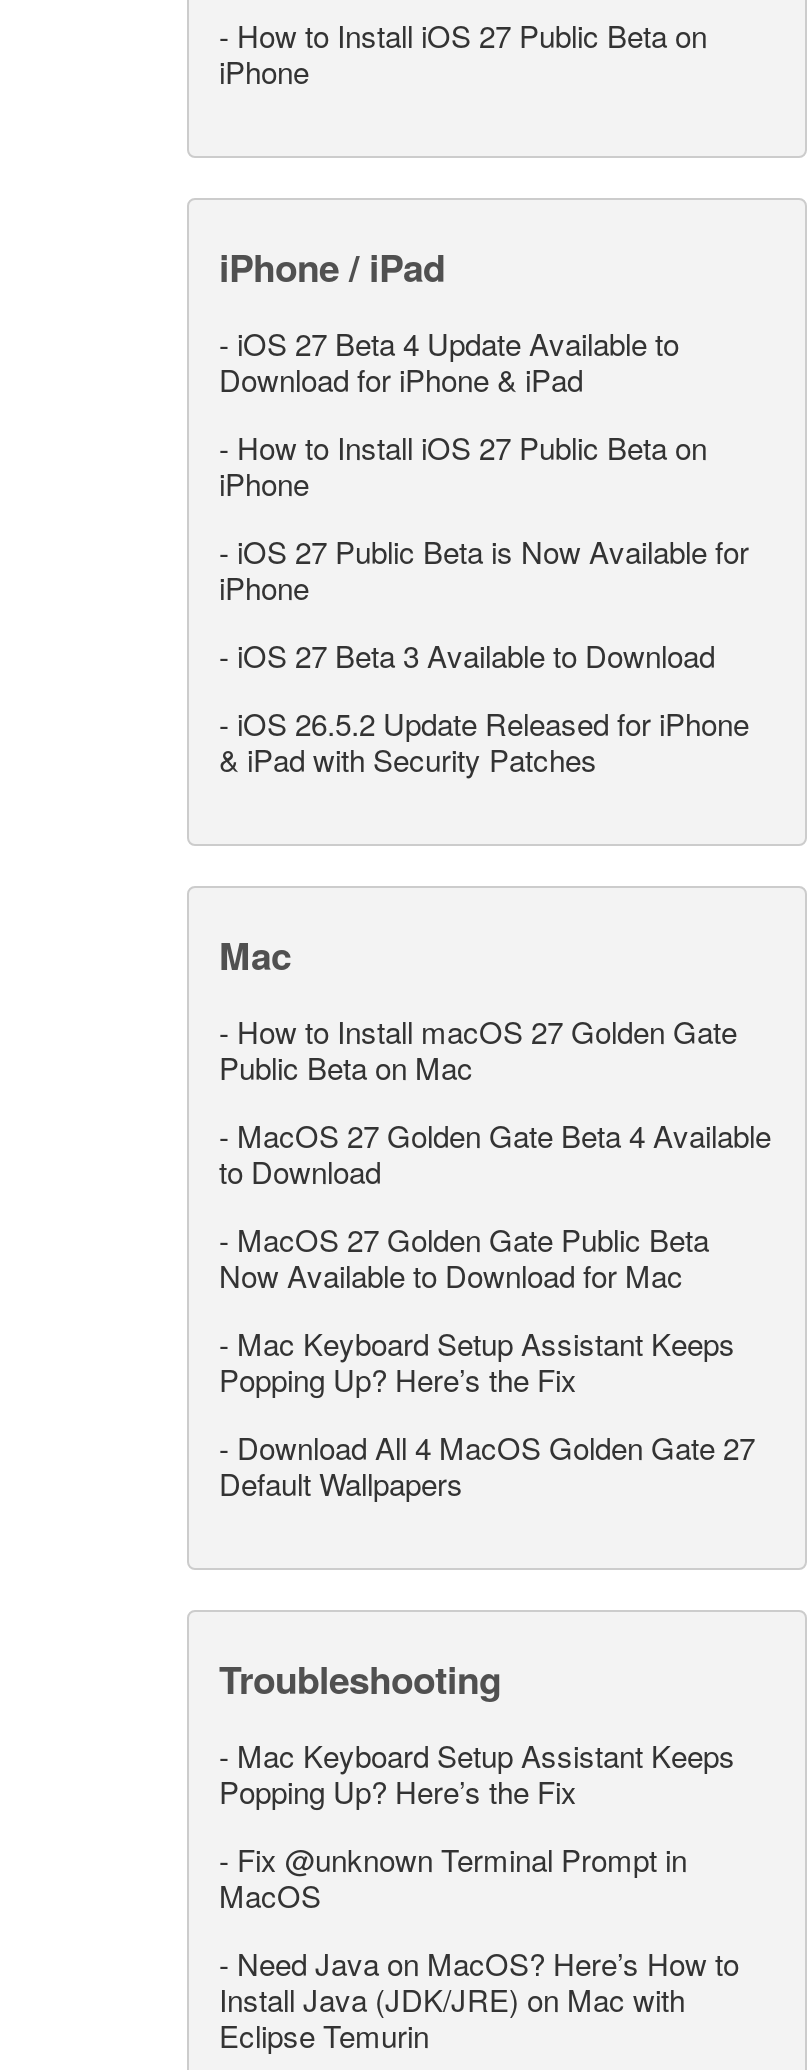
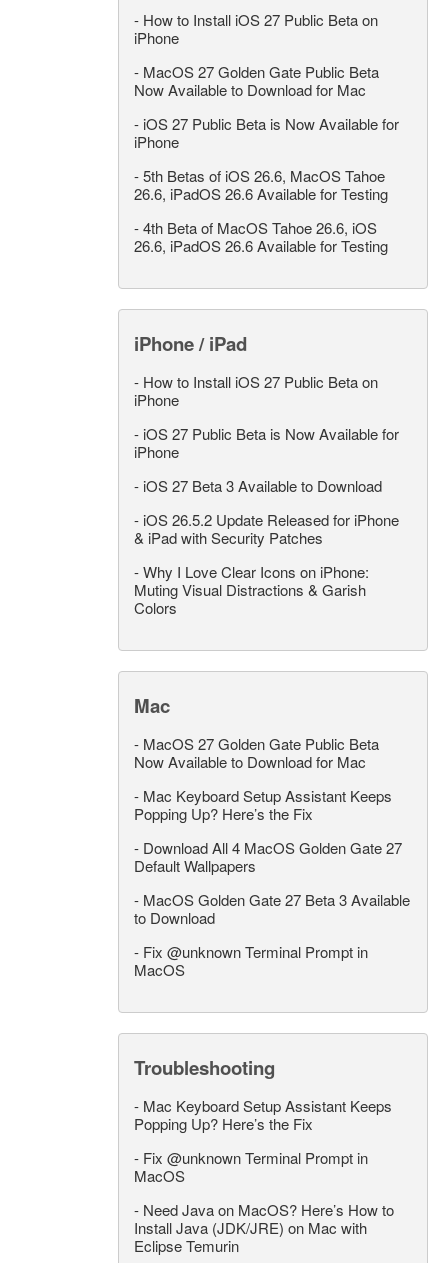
none -> [134,61,399,256] - MacOS 27 Golden Gate Public Beta | Now Available to Download for Mac | - iOS 27 Public Beta is Now Available for | iPhone | - 5th Betas of iOS 26.6, MacOS Tahoe | 26.6, iPadOS 26.6 Available for Testing | - 4th Beta of MacOS Tahoe 26.6, iOS | 26.6, iPadOS 26.6 Available for Testing
[219,322,679,400] - iOS 27 Beta 4 Update Available to | Download for iPhone & iPad -> none
none -> [134,561,369,618] - Why I Love Clear Icons on iPhone: | Muting Visual Distractions & Garish | Colors
[219,1010,771,1192] - How to Install macOS 27 Golden Gate | Public Beta on Mac | - MacOS 27 Golden Gate Beta 4 Available | to Download -> none
none -> [134,889,410,980] - MacOS Golden Gate 27 Beta 3 Available | to Download | - Fix @unknown Terminal Prompt in | MacOS

